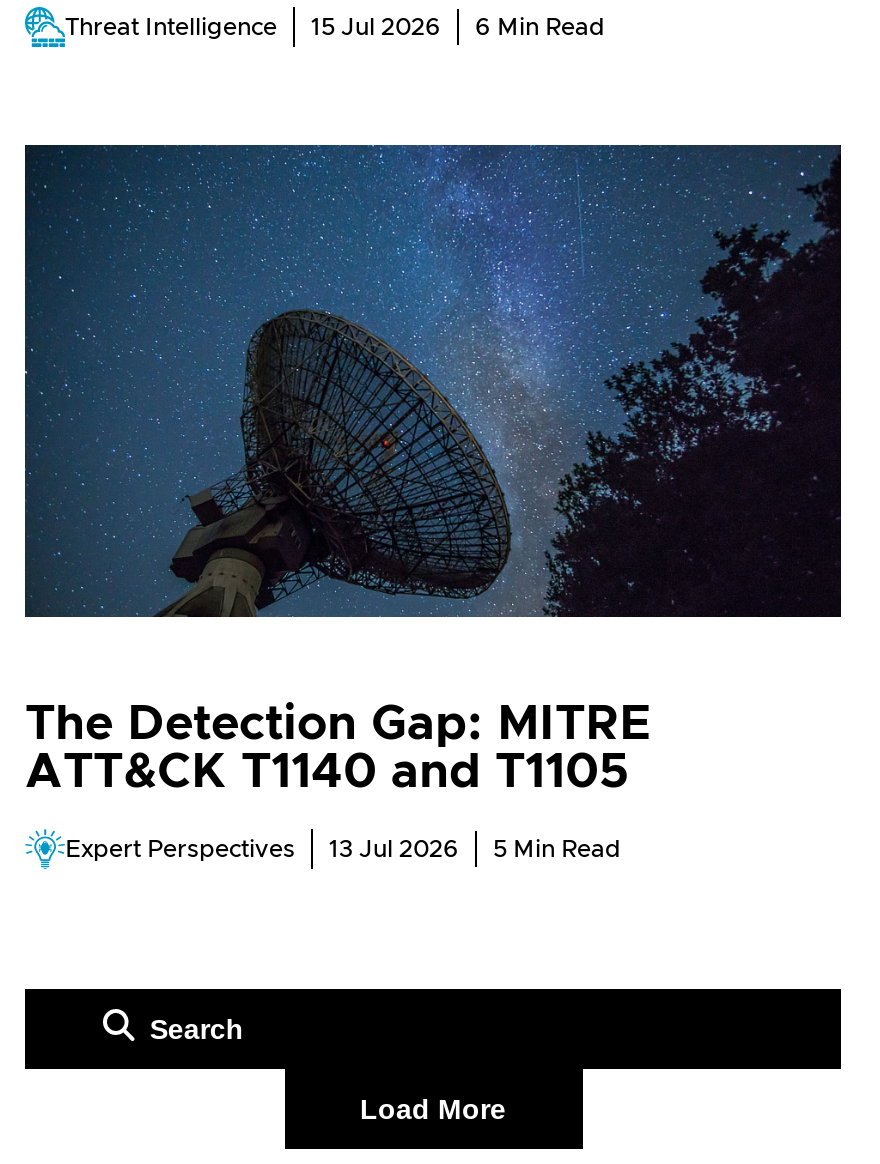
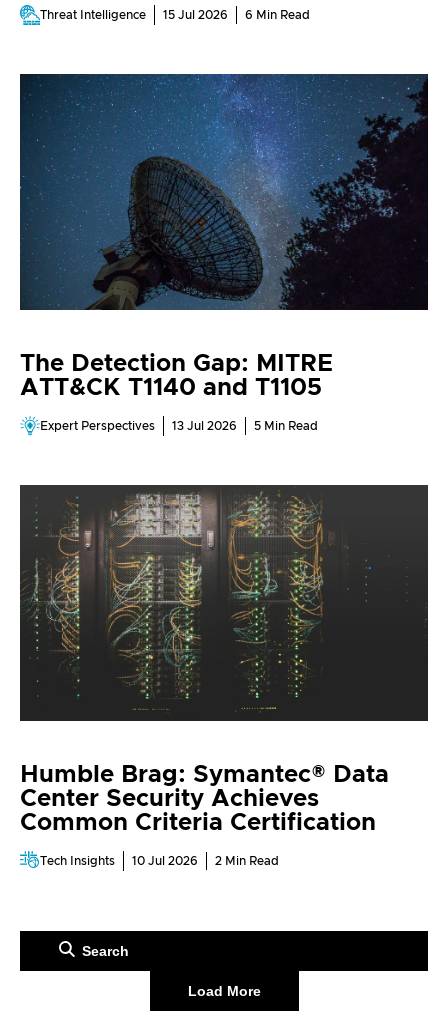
none -> [19,484,429,722] [image]
none -> [20,763,389,867] Humble Brag: Symantec® Data | Center Security Achieves | Common Criteria Certification | Tech Insights | 10 Jul 2026 | 2 Min Read

